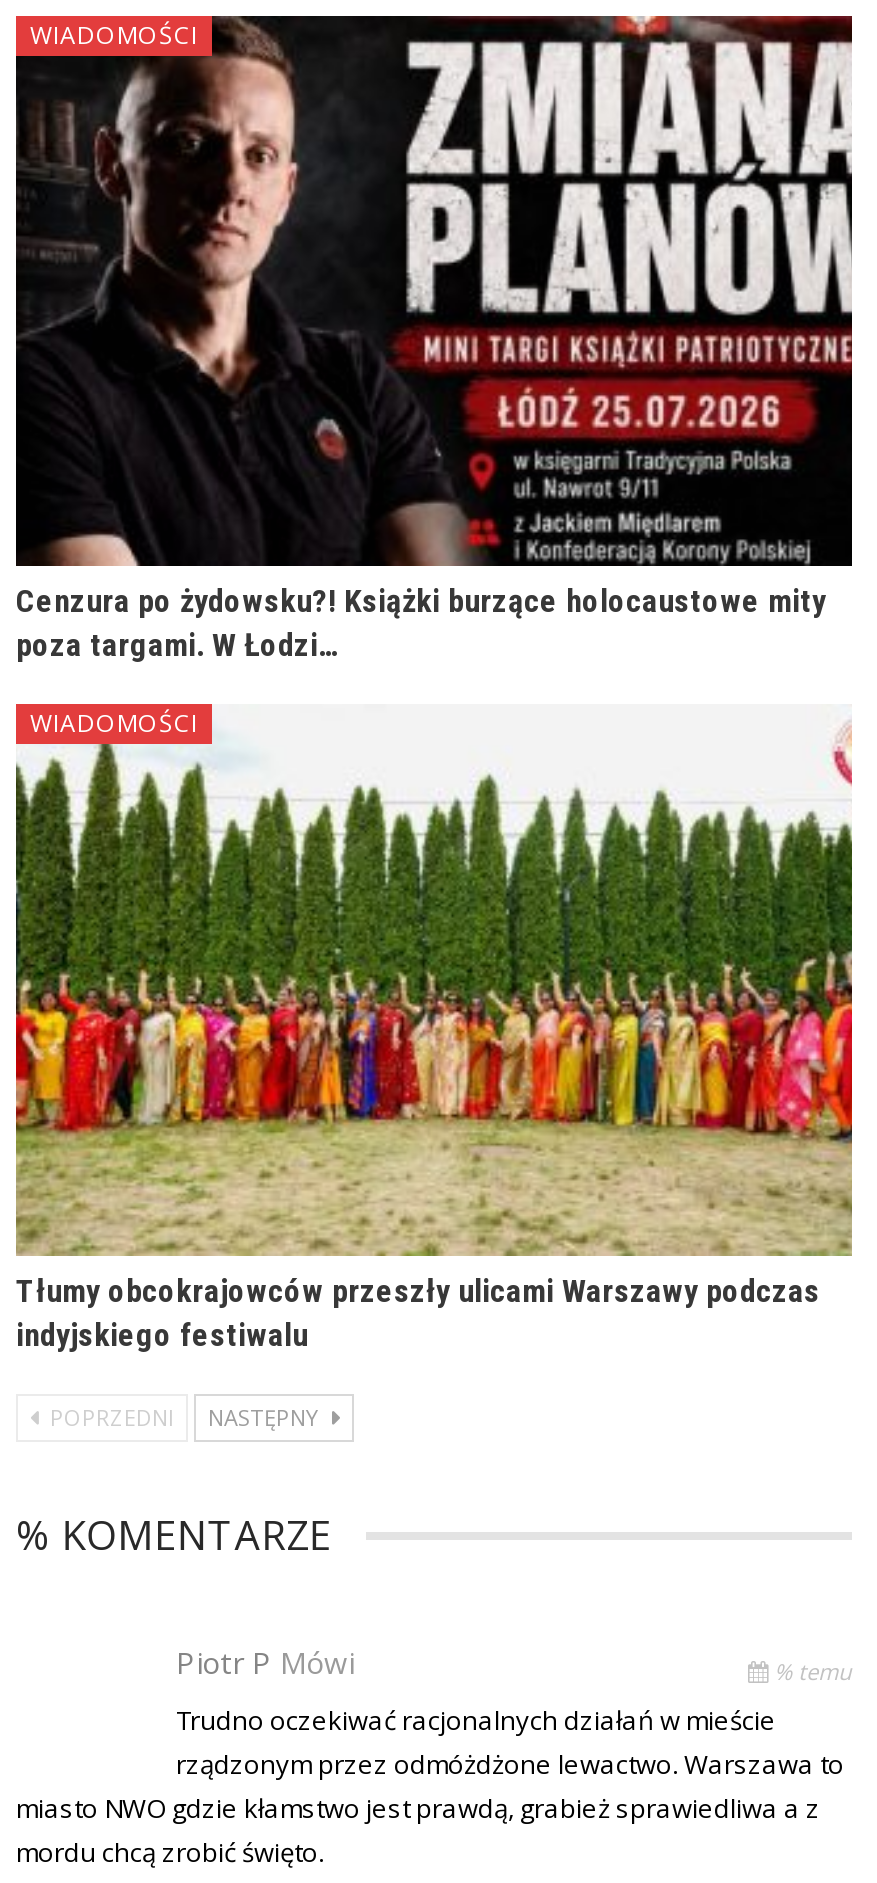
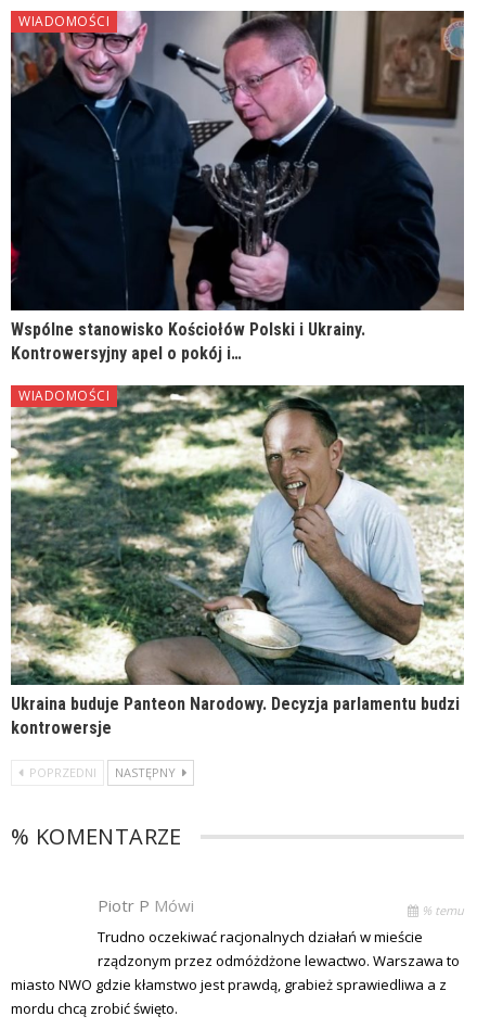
[14,15,854,665] [image] | Cenzura po żydowsku?! Książki burzące holocaustowe mity | poza targami. W Łodzi… -> [10,10,465,364] [image] | Wspólne stanowisko Kościołów Polski i Ukrainy. | Kontrowersyjny apel o pokój i…
[14,703,854,1355] [image] | Tłumy obcokrajowców przeszły ulicami Warszawy podczas | indyjskiego festiwalu -> [10,384,465,738] [image] | Ukraina buduje Panteon Narodowy. Decyzja parlamentu budzi | kontrowersje

